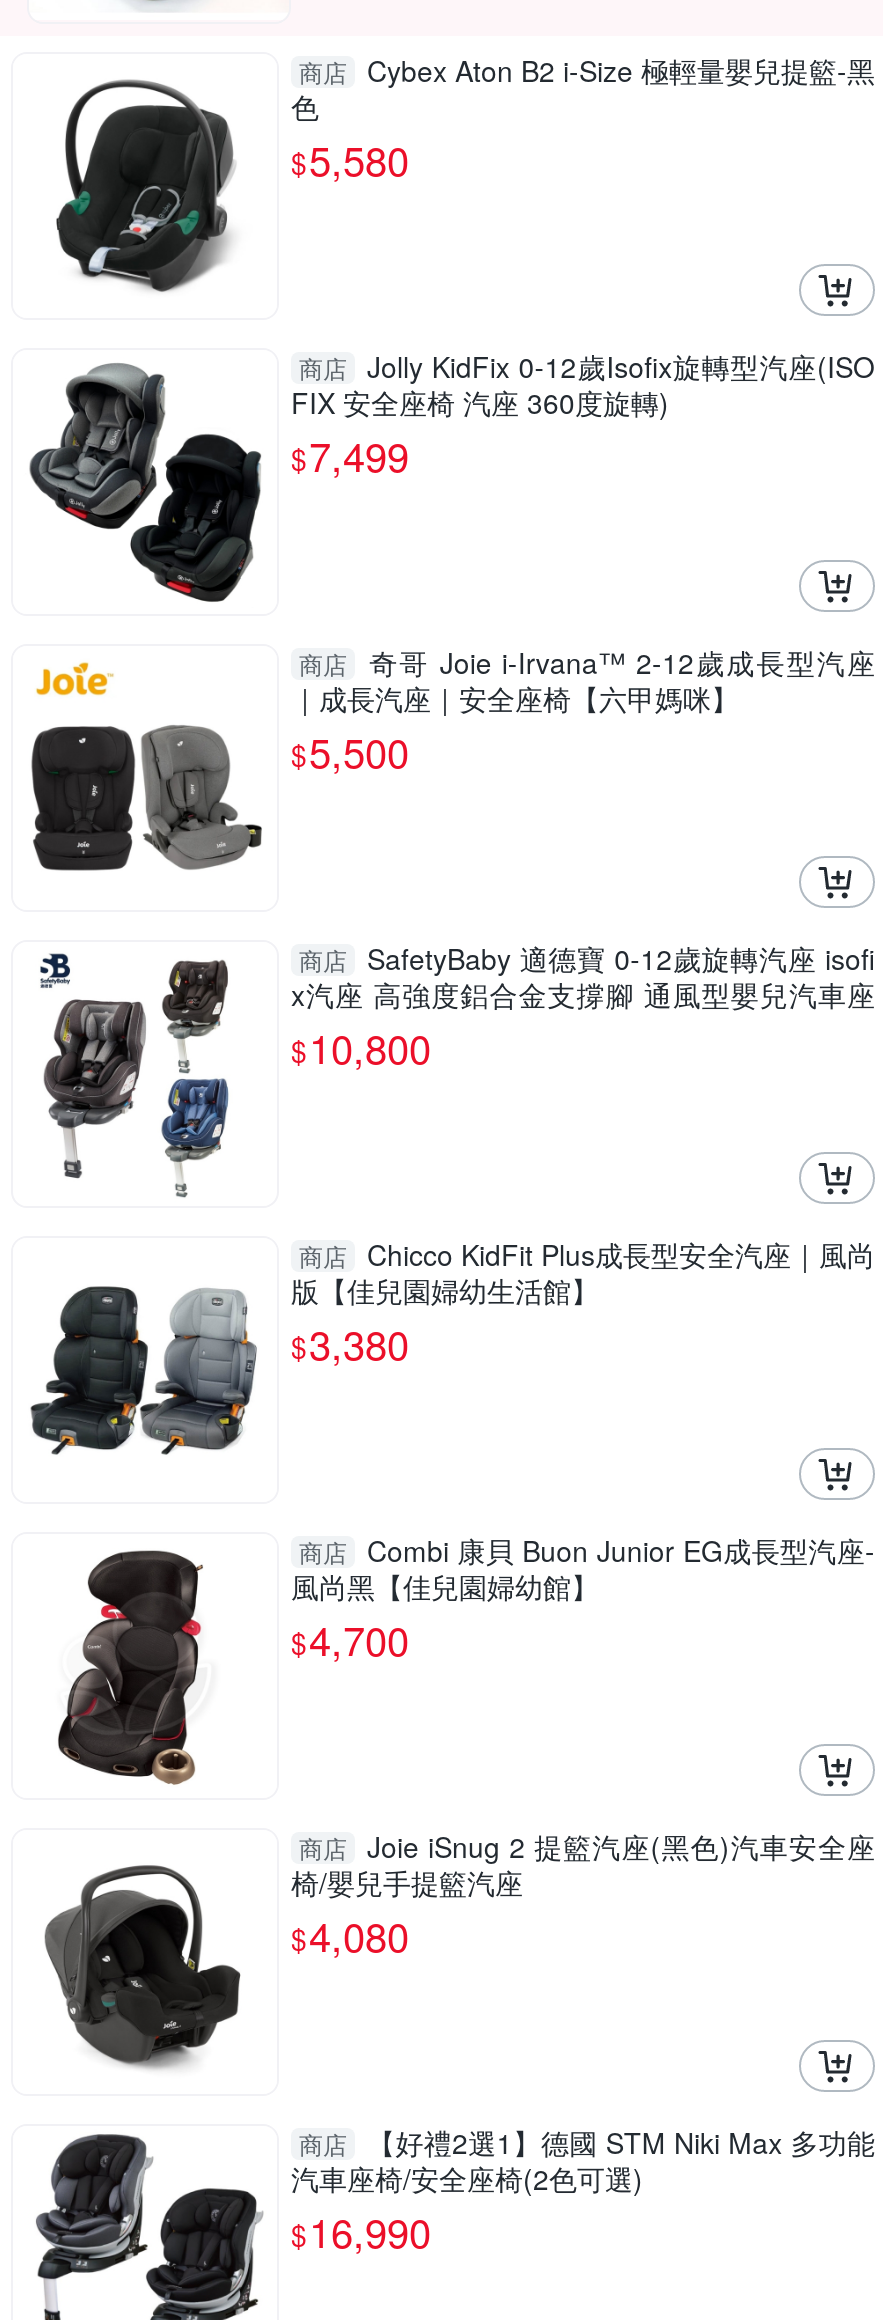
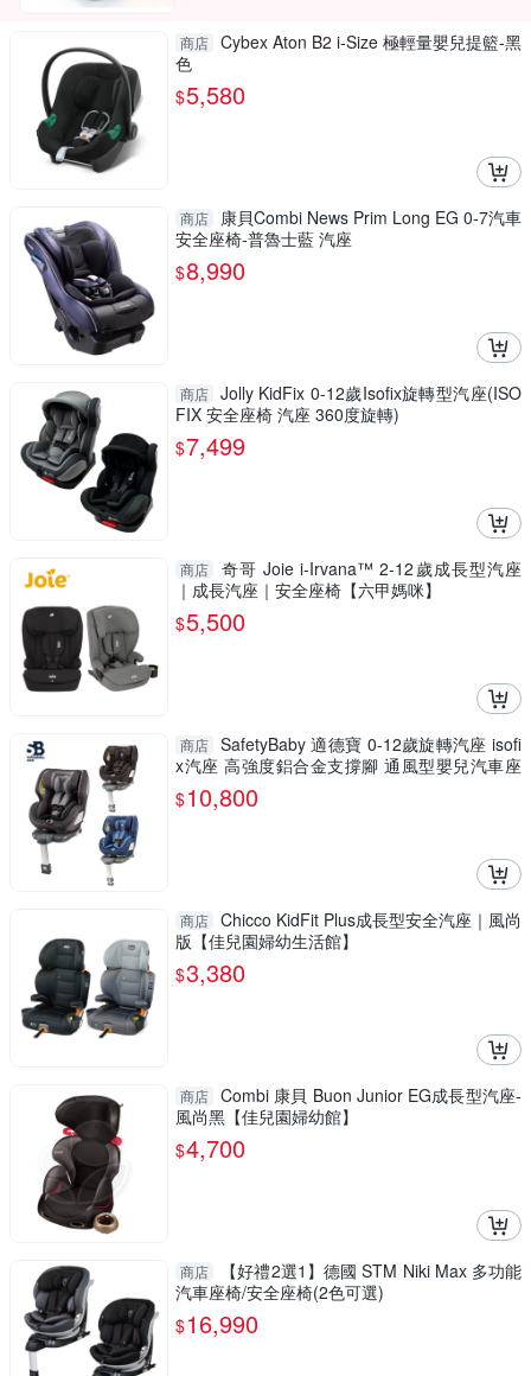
none -> [23,206,522,357] [image] | 商店 康貝Combi News Prim Long EG 0-7汽車 | 安全座椅-普魯士藍 汽座 | $8,990
moved [29,347,875,1669] -> [20,381,522,1165]: [image] | 商店 Jolly KidFix 0-12歲Isofix旋轉型汽座(ISO | FIX 安全座椅 汽座 360度旋轉) | ... | 風尚黑【佳兒園婦幼館】 | $4,700
[43,1827,875,2080] [image] | 商店 Joie iSnug 2 提籃汽座(黑色)汽車安全座 | 椅/嬰兒手提籃汽座 | $4,080 -> none

